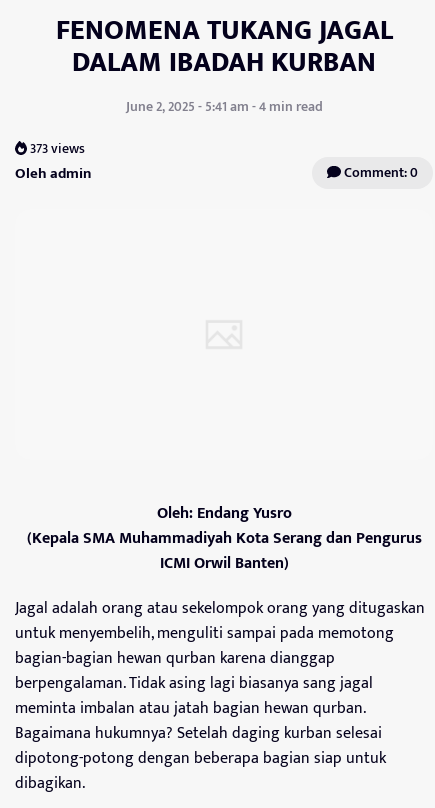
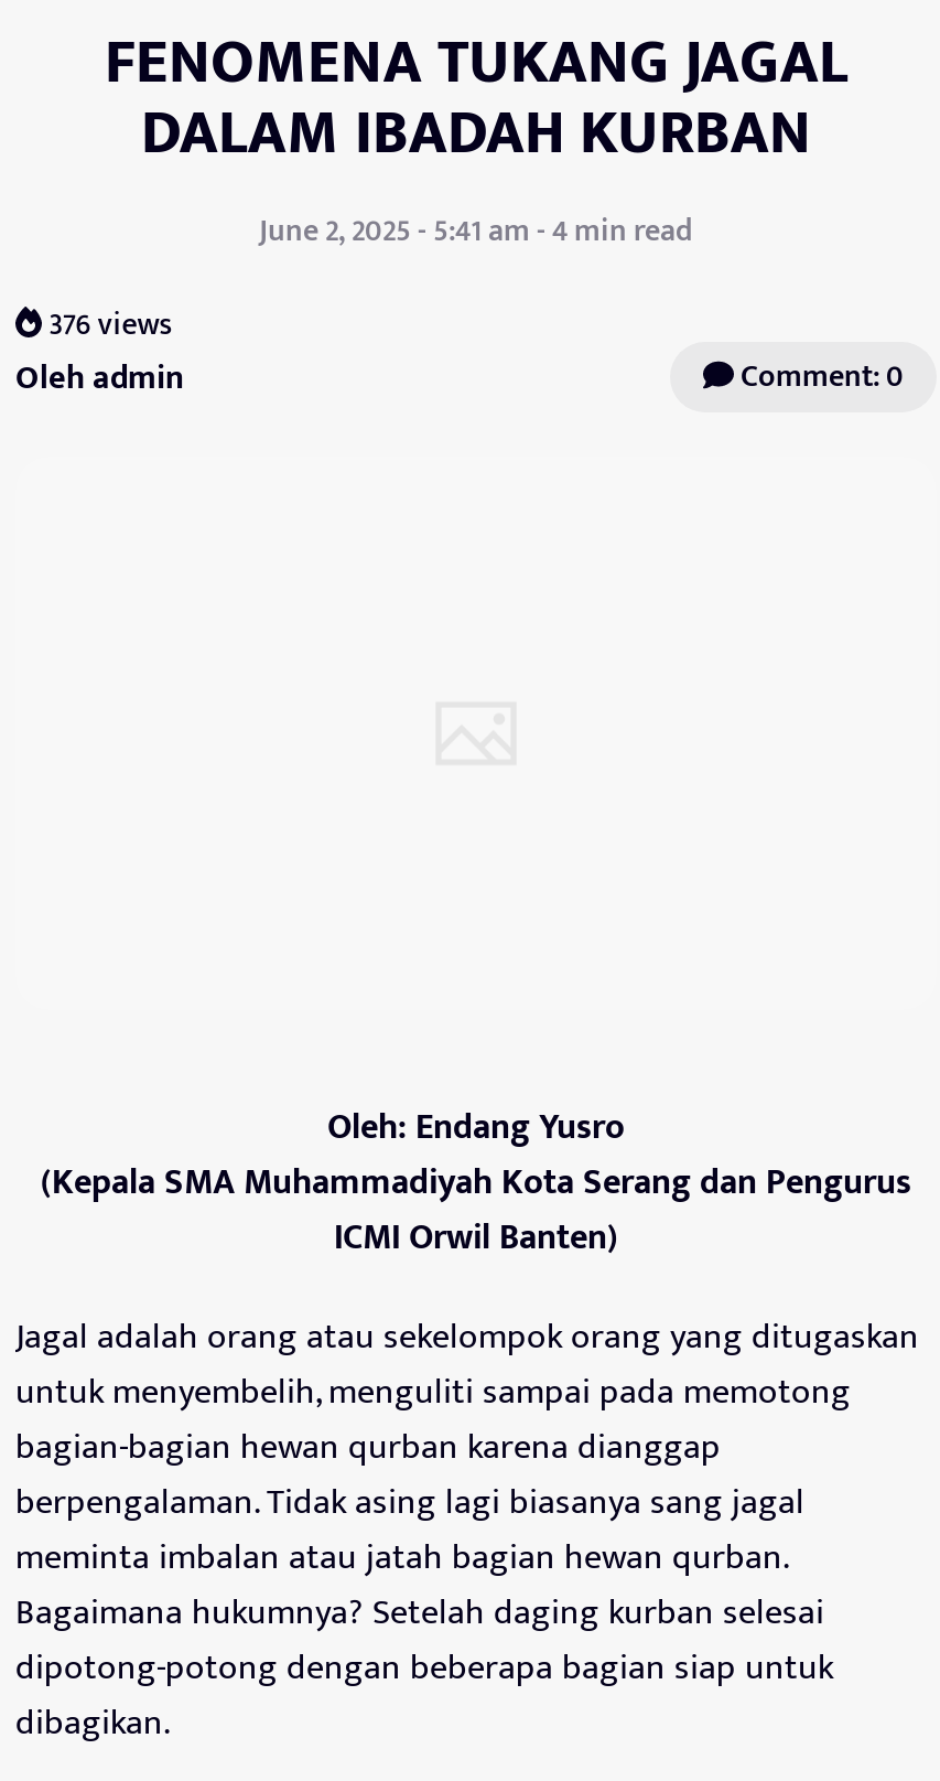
[27,137,85,160] 373 views -> [42,298,172,348] 376 views

